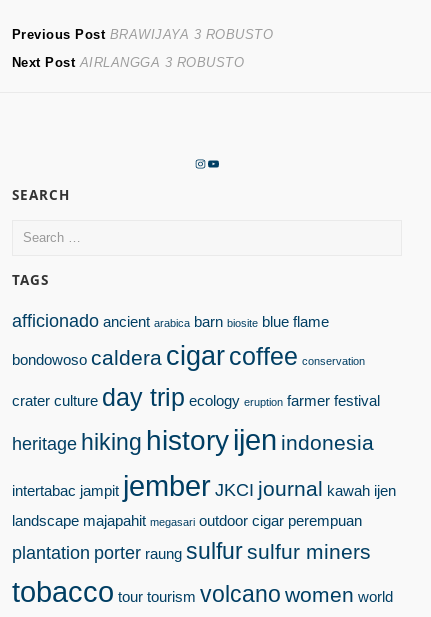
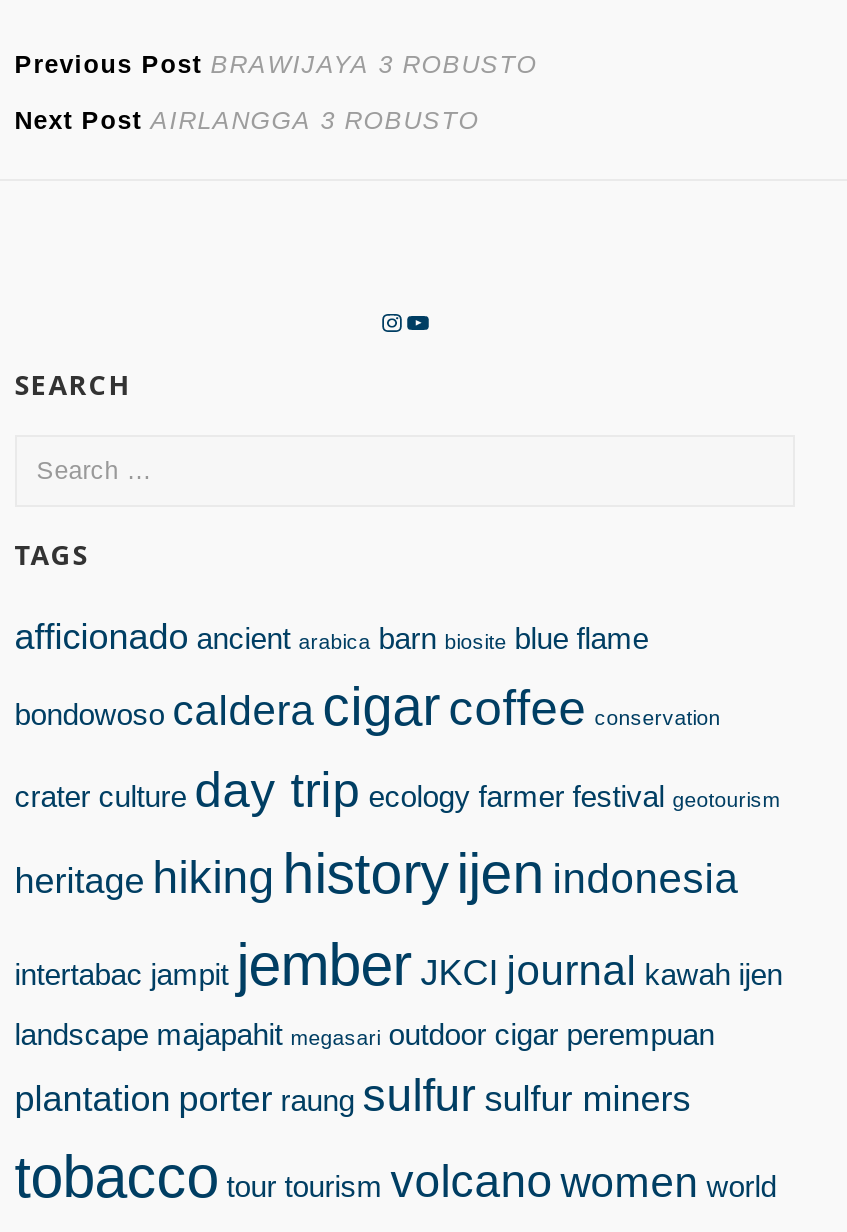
[12,384,380,411] crater culture day trip ecology eruption farmer festival -> [15,762,781,816] crater culture day trip ecology farmer festival geotourism

